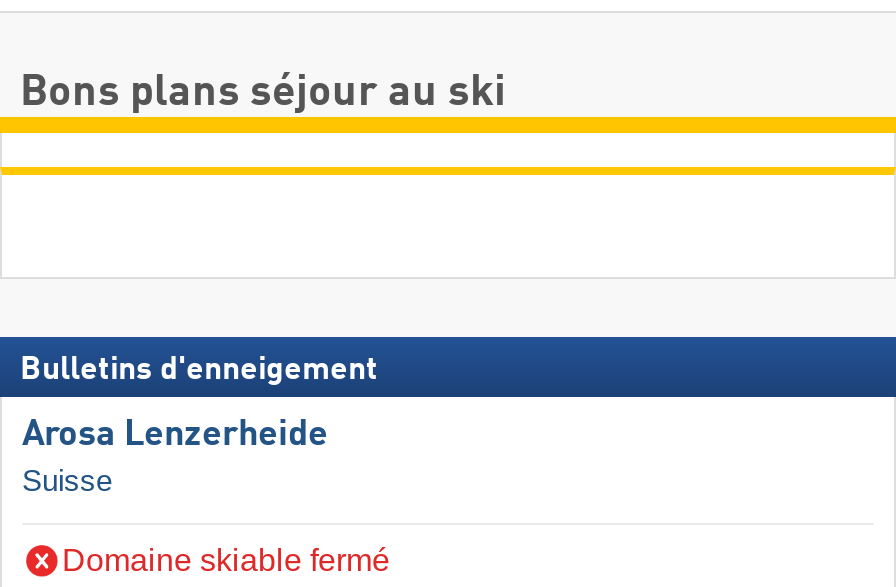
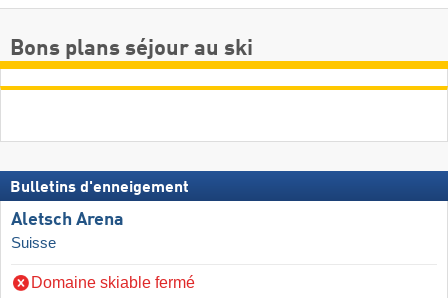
[22,418,328,454] Arosa Lenzerheide -> [11,211,124,229] Aletsch Arena

